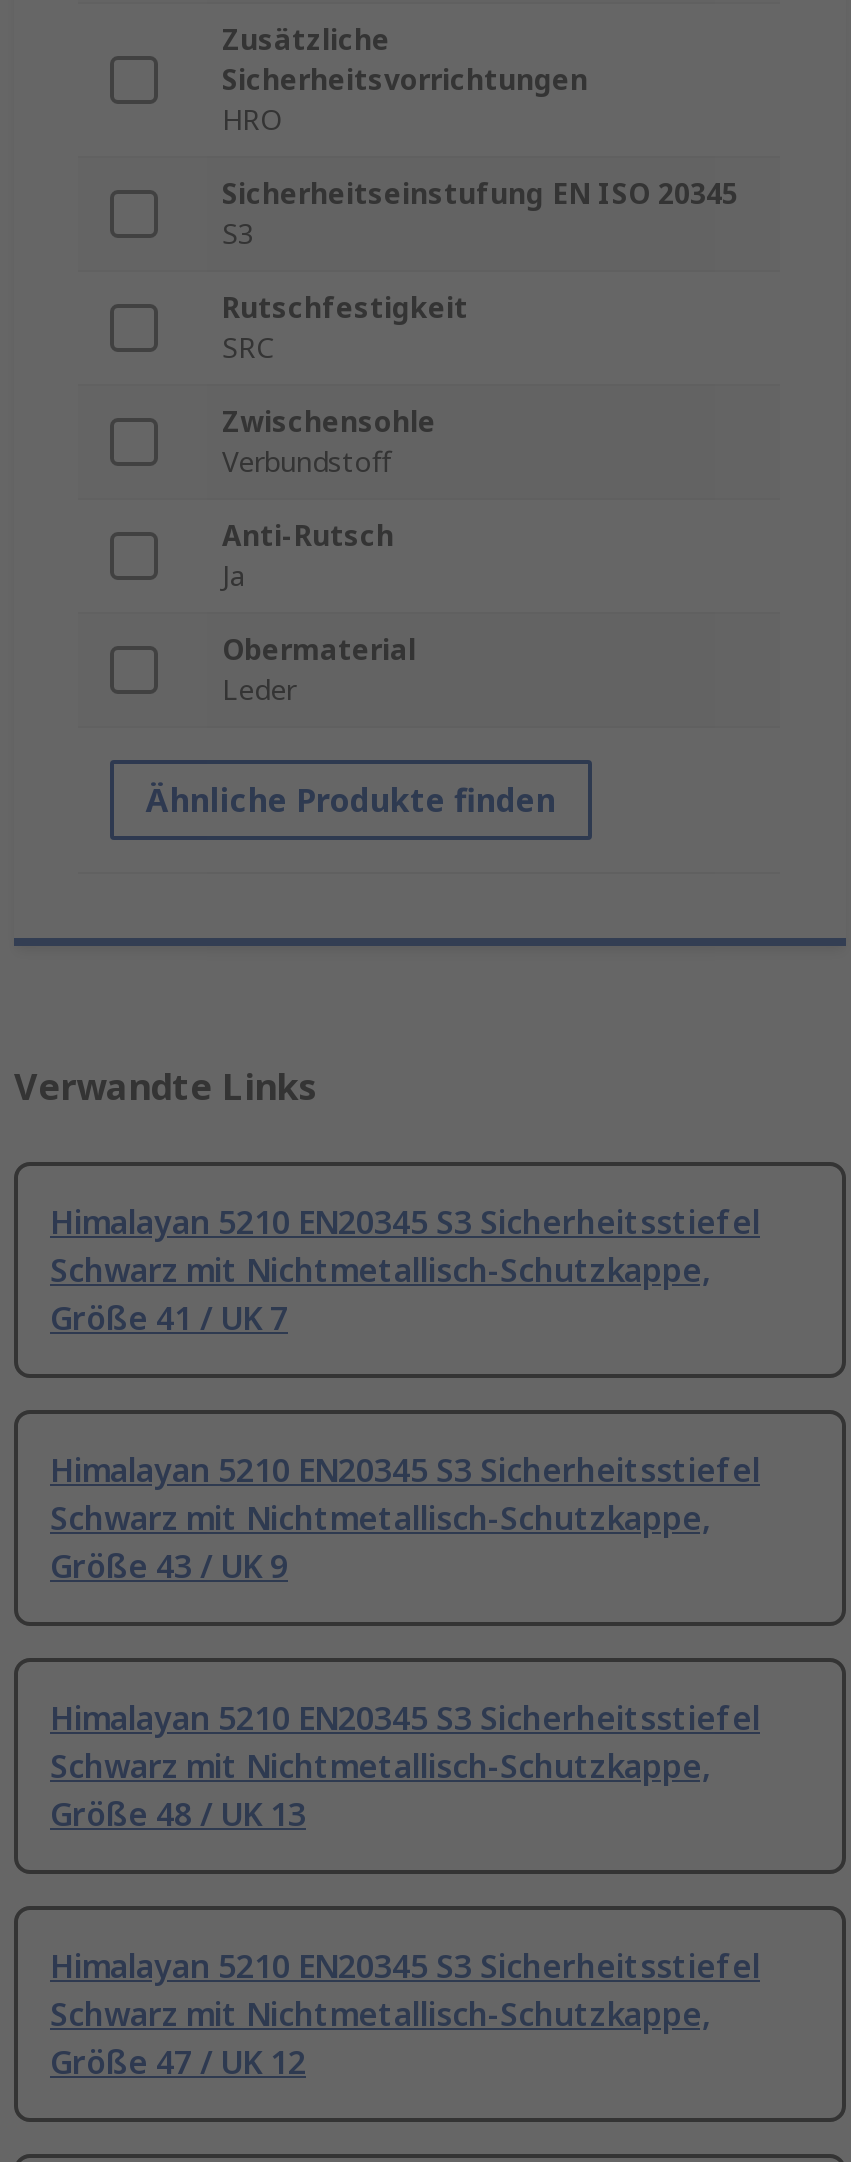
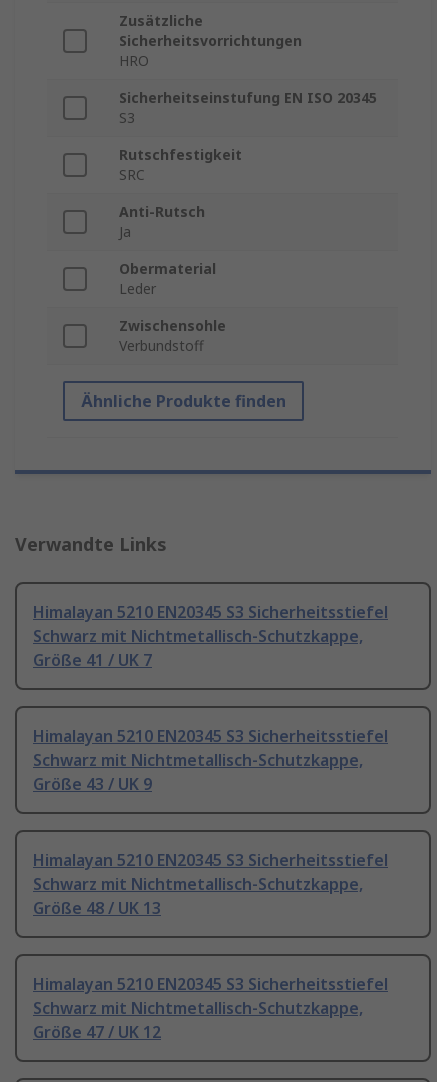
moved [222,403,436,481] -> [119,316,226,355]: Zwischensohle | Verbundstoff
moved [222,517,416,709] -> [119,202,216,298]: Anti-Rutsch | Ja | Obermaterial | Leder

